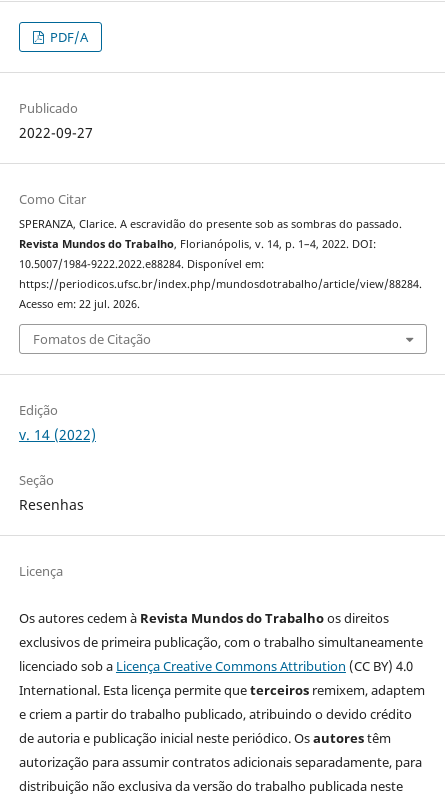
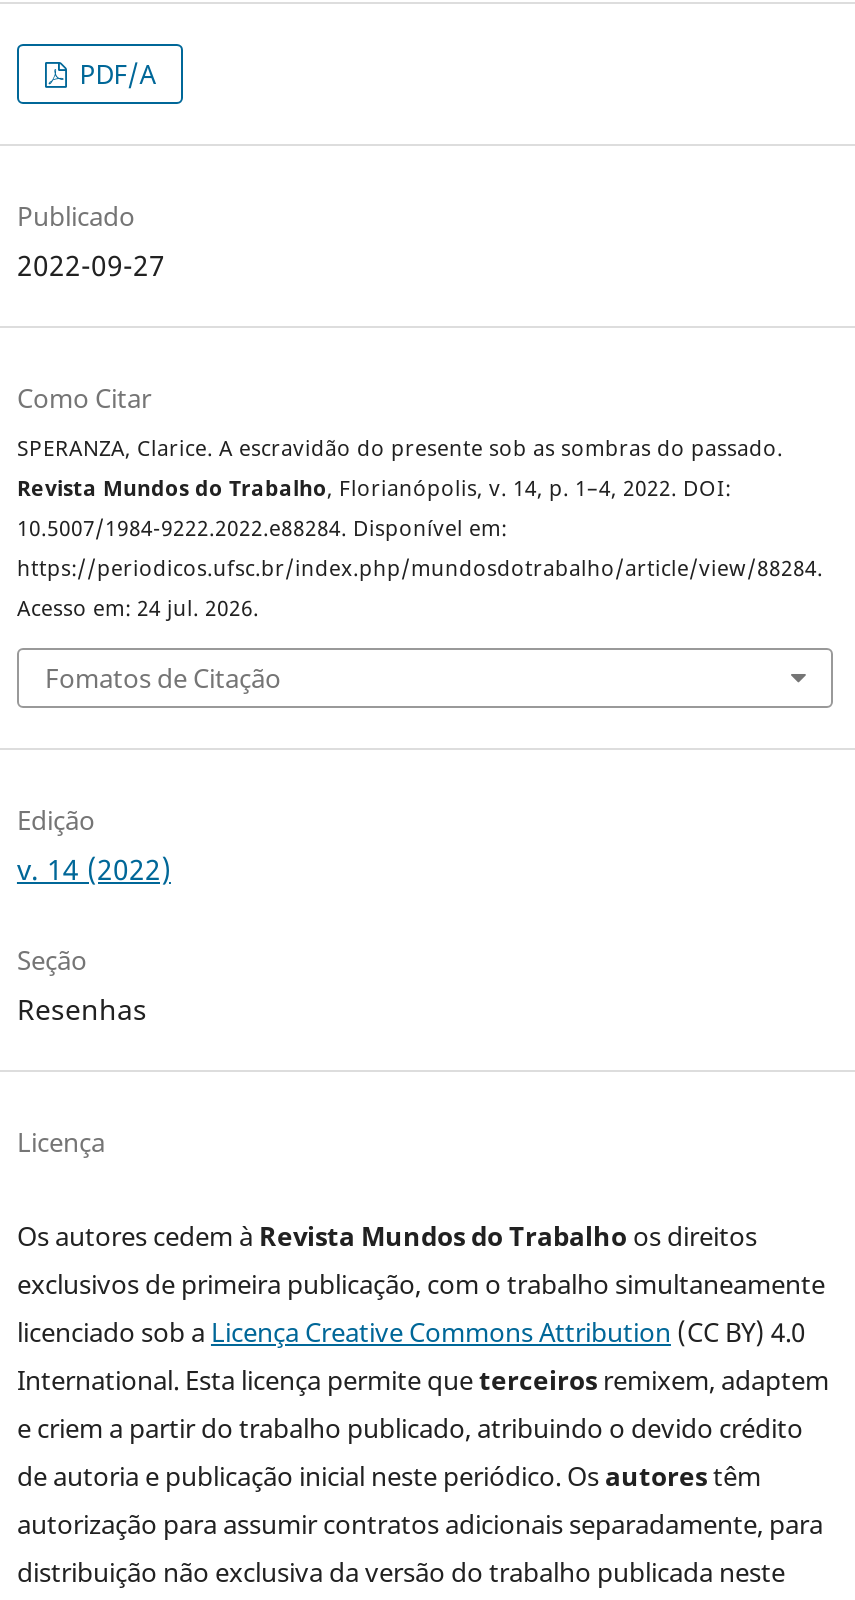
[19,297,140,311] Acesso em: 22 jul. 2026. -> [17,594,259,622] Acesso em: 24 jul. 2026.

